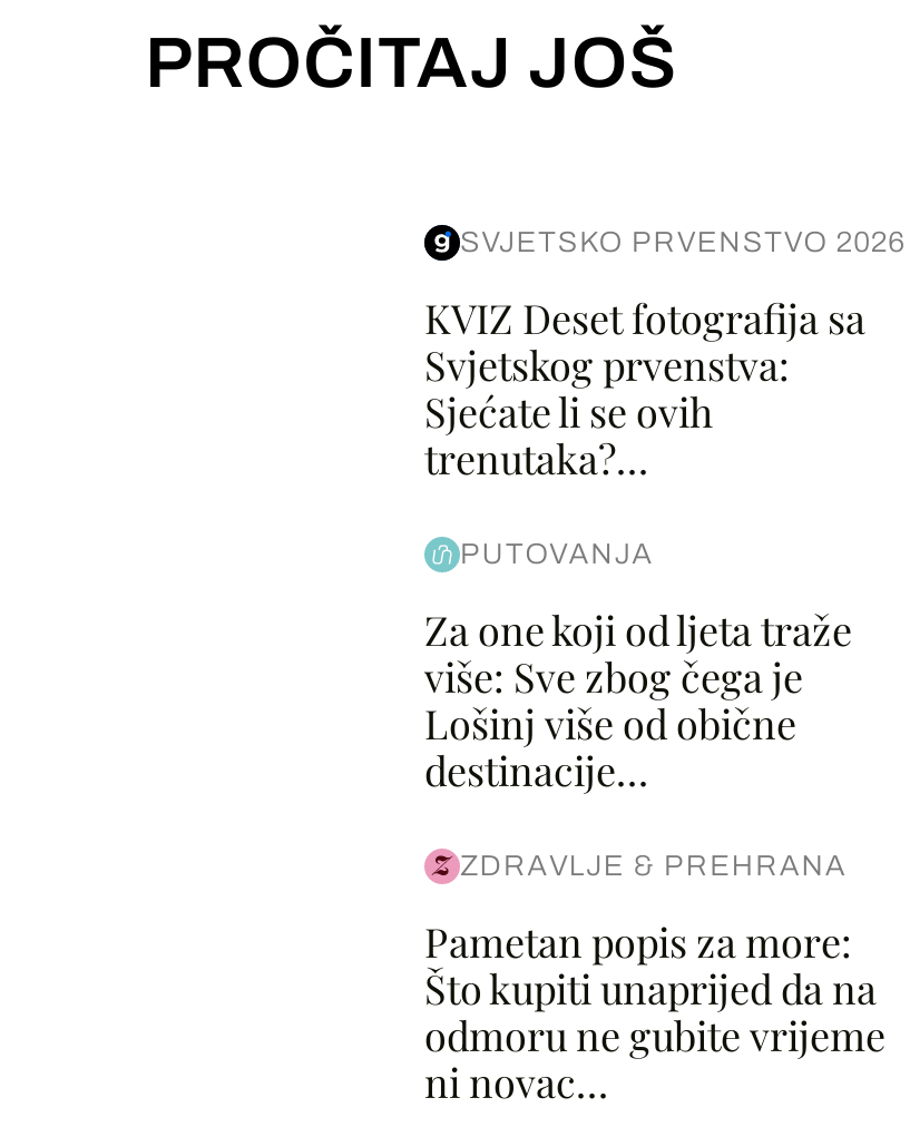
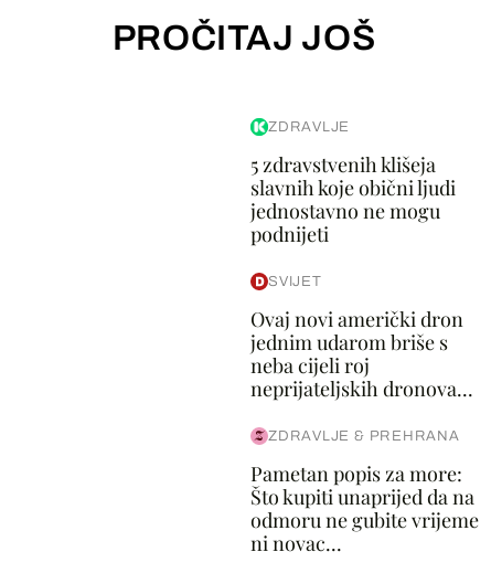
[460,227,905,258] SVJETSKO PRVENSTVO 2026 -> [268,119,350,134] ZDRAVLJE
[424,291,865,485] KVIZ Deset fotografija sa | Svjetskog prvenstva: | Sjećate li se ovih | trenutaka?... -> [250,151,456,247] 5 zdravstvenih klišeja | slavnih koje obični ljudi | jednostavno ne mogu | podnijeti
[460,538,654,570] PUTOVANJA -> [268,273,322,289] SVIJET
[424,603,852,797] Za one koji od ljeta traže | više: Sve zbog čega je | Lošinj više od obične | destinacije... -> [250,305,473,402] Ovaj novi američki dron | jednim udarom briše s | neba cijeli roj | neprijateljskih dronova...

